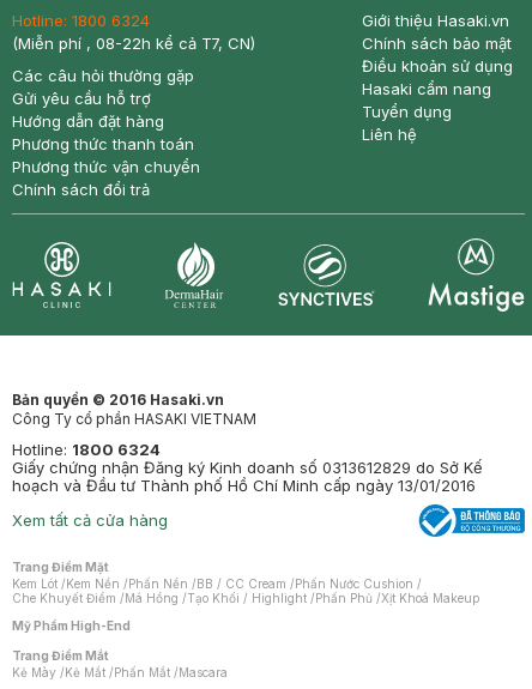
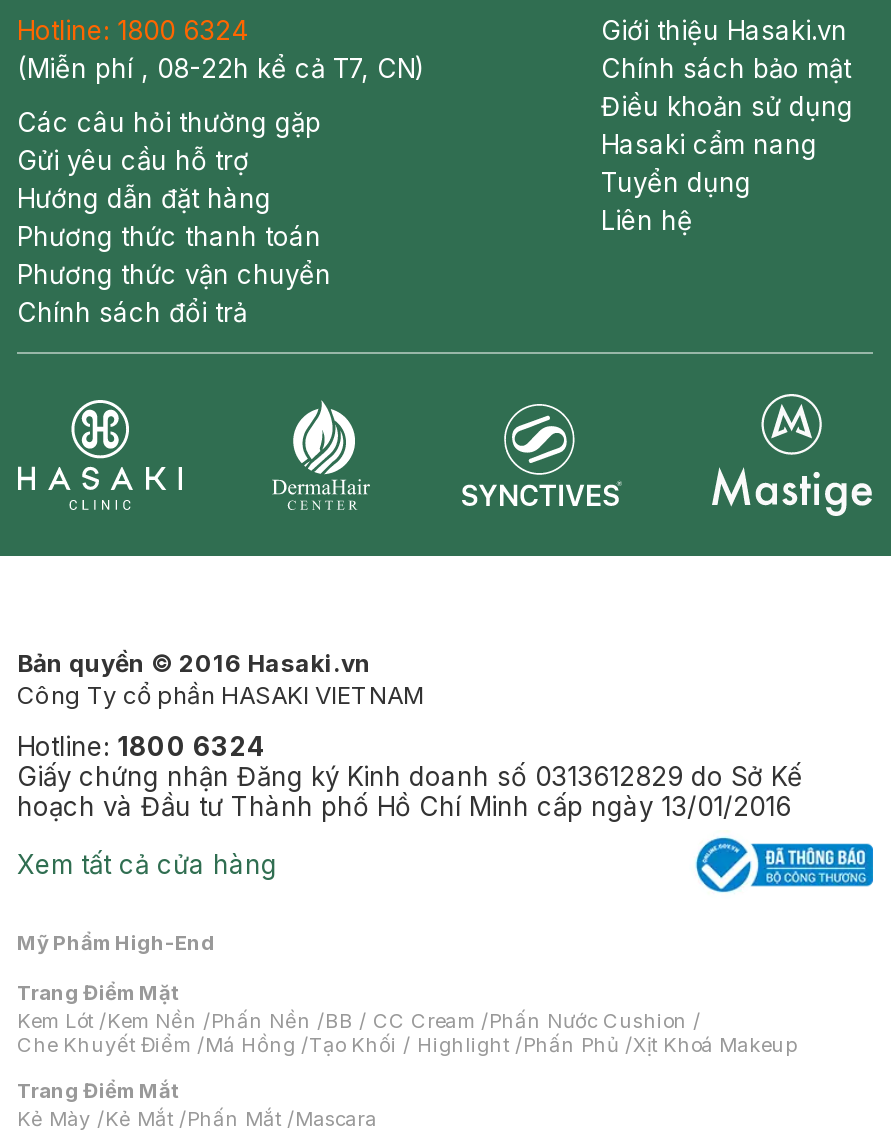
moved [12,560,479,605] -> [17,980,797,1056]: Trang Điểm Mặt | Kem Lót /Kem Nền /Phấn Nền /BB / CC Cream /Phấn Nước Cushion / | Che Khuyết Điểm /Má Hồng /Tạo Khối / Highlight /Phấn Phủ /Xịt Khoá Makeup
moved [12,618,131,633] -> [17,930,215,954]: Mỹ Phẩm High-End

